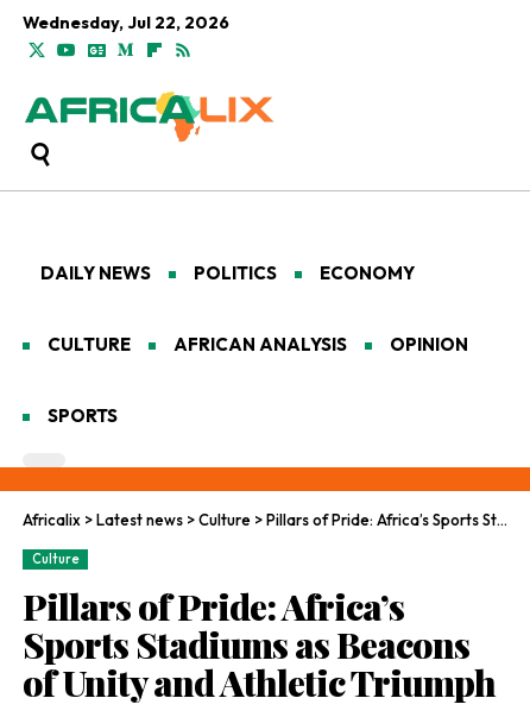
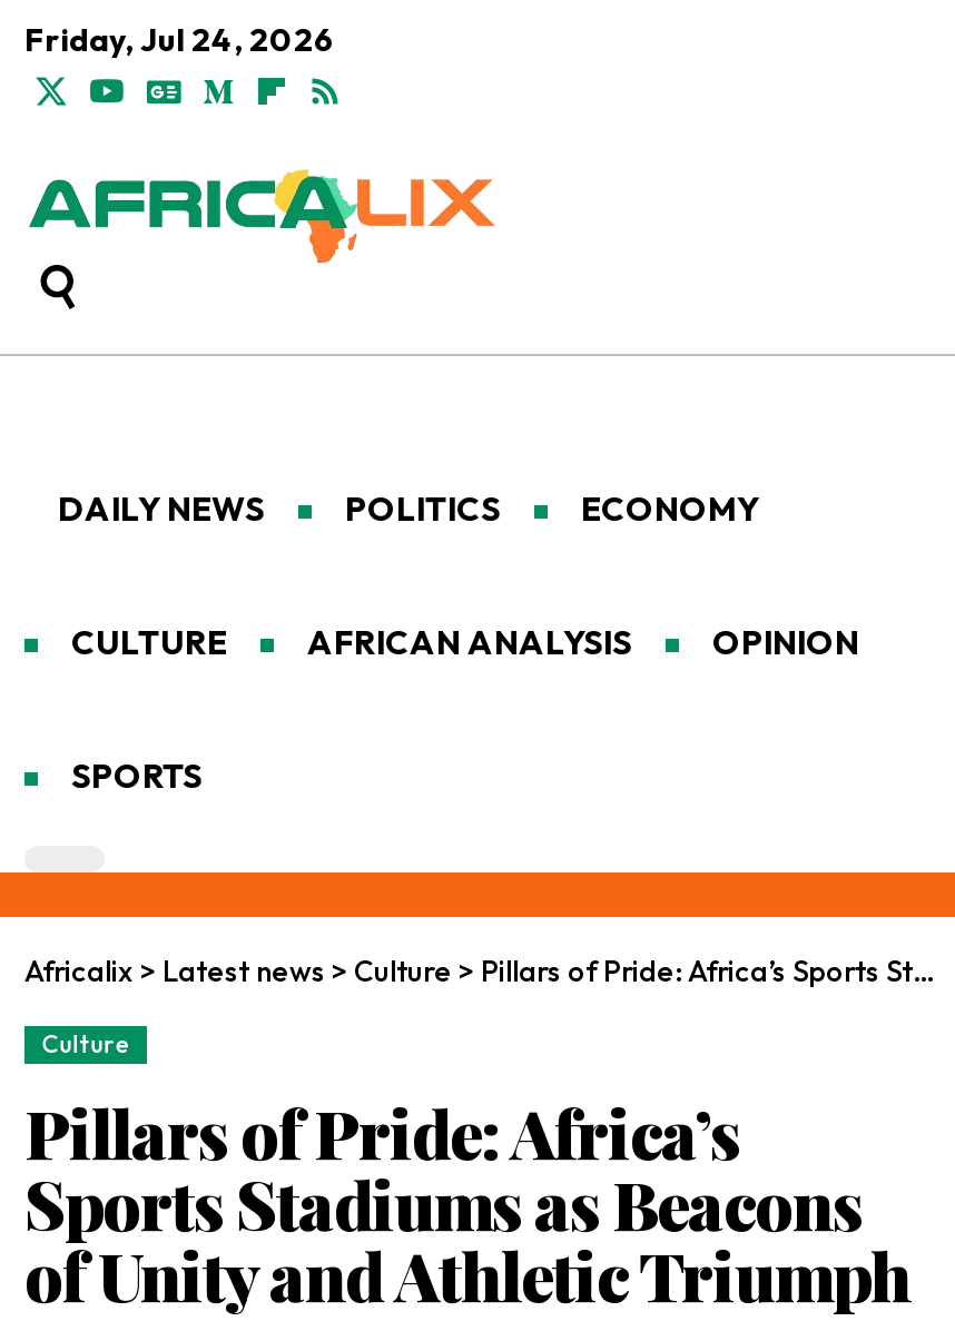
[23,12,229,33] Wednesday, Jul 22, 2026 -> [24,20,334,60] Friday, Jul 24, 2026

